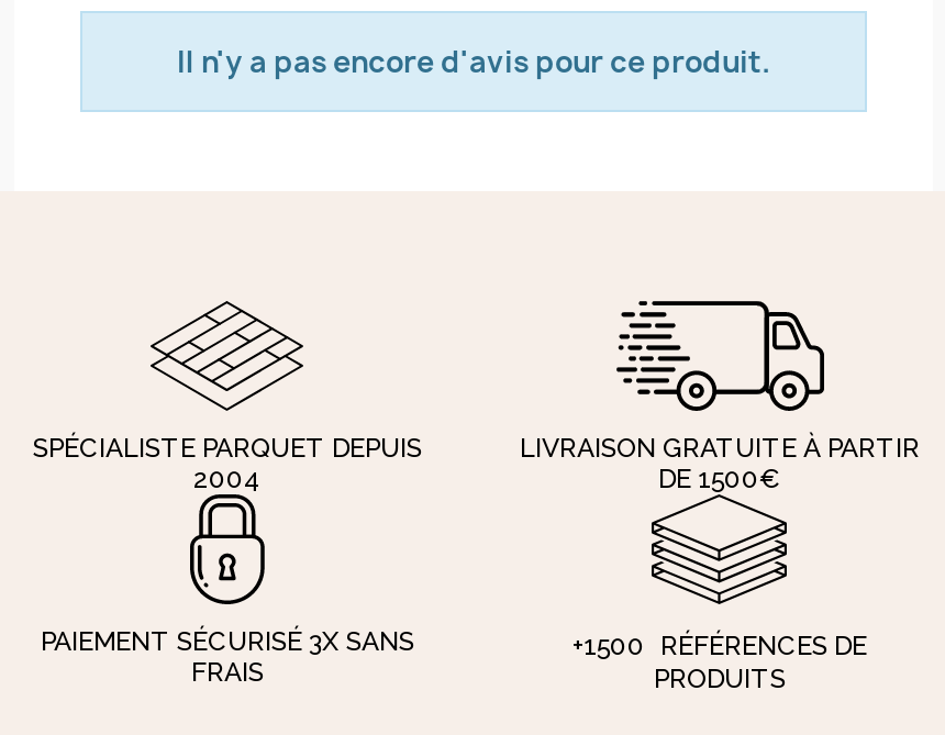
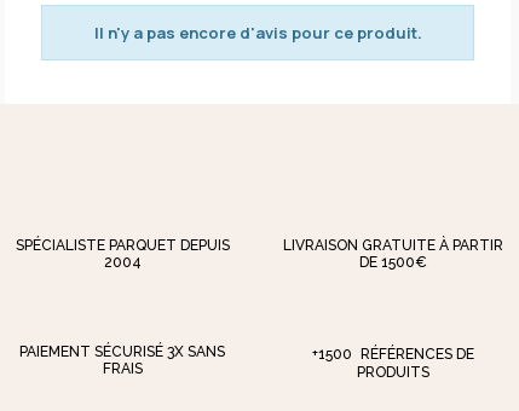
[148,298,304,414] [image] -> none
[614,298,827,414] [image] -> none
[188,500,267,608] [image] -> none
[649,500,790,608] [image] -> none

